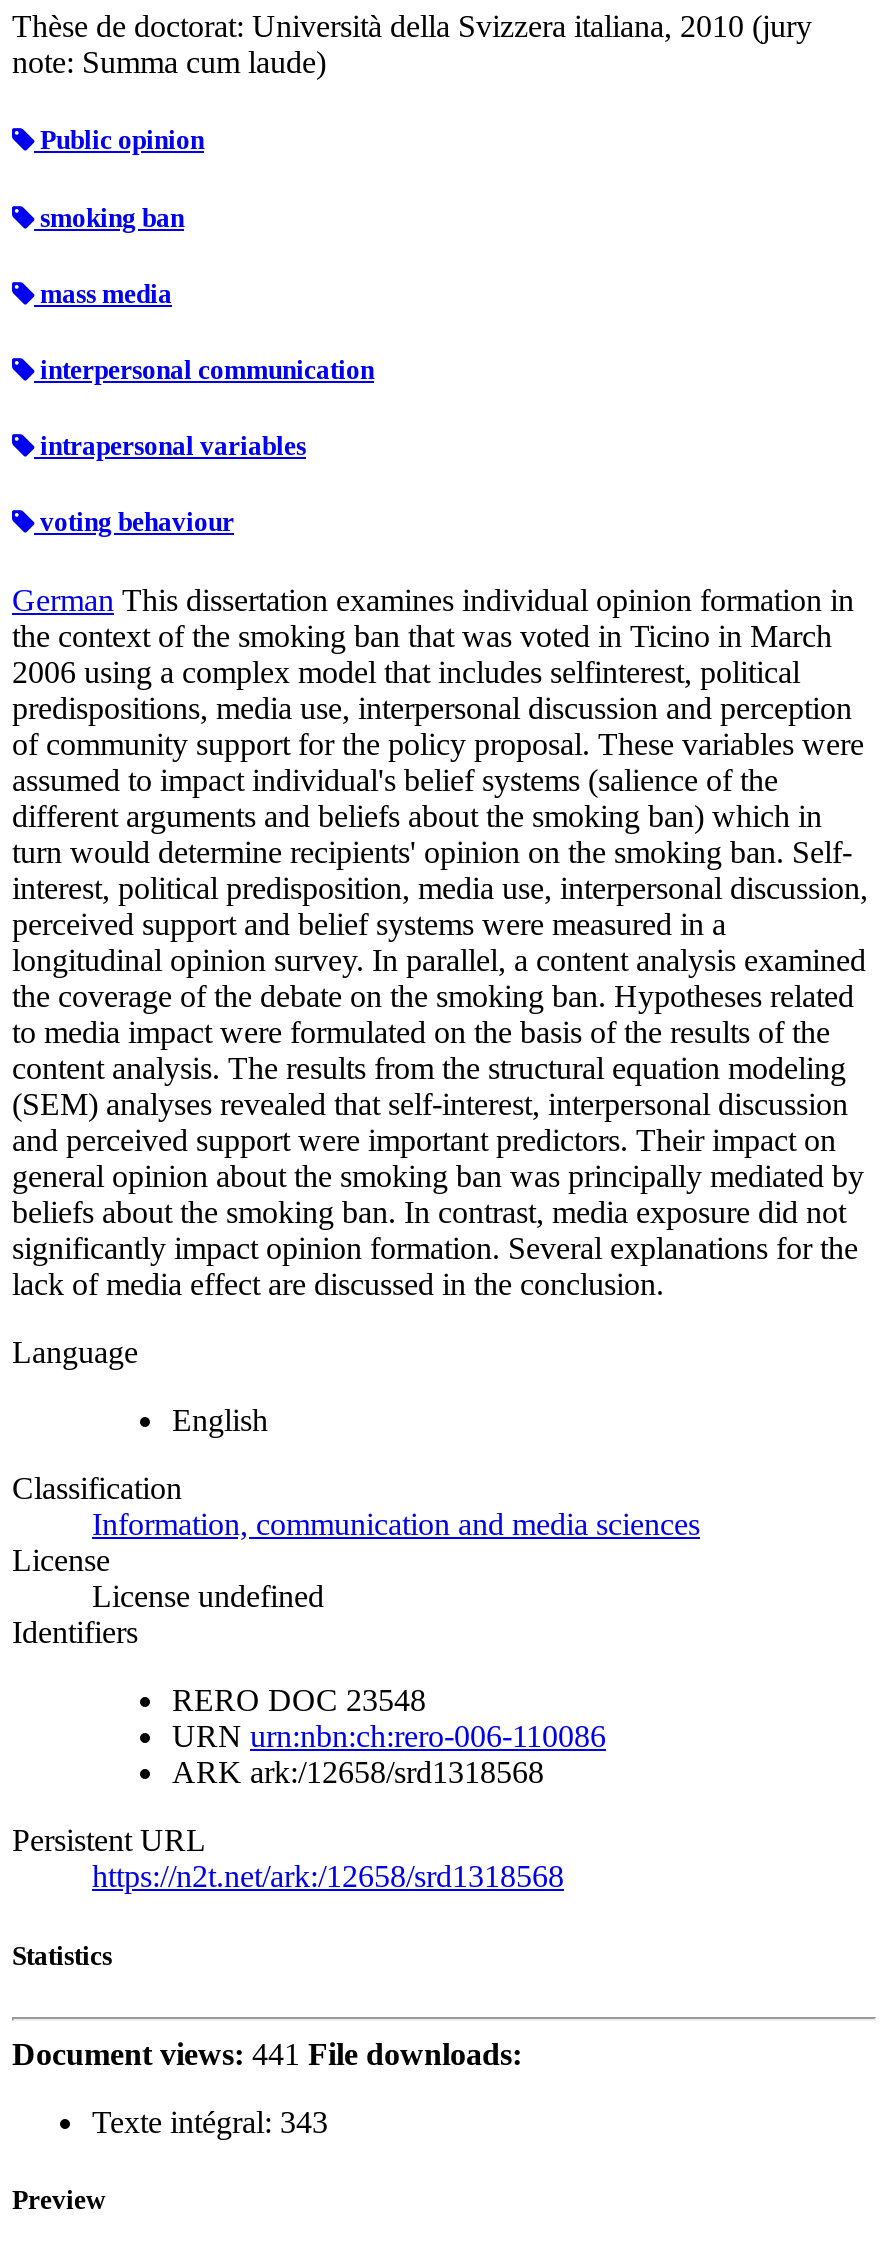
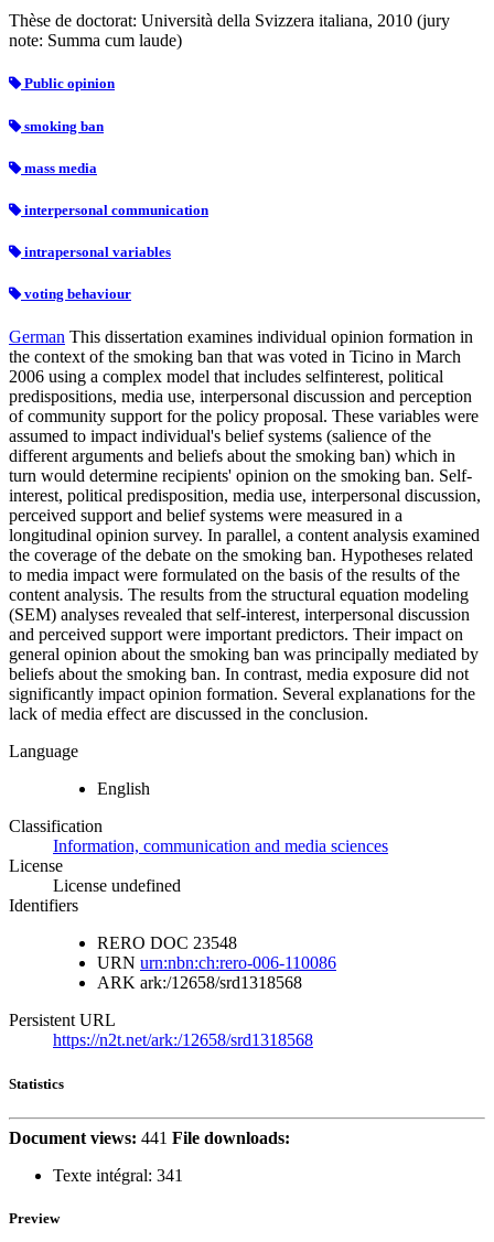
[92,2105,328,2139] Texte intégral: 343 -> [53,1166,183,1184] Texte intégral: 341

